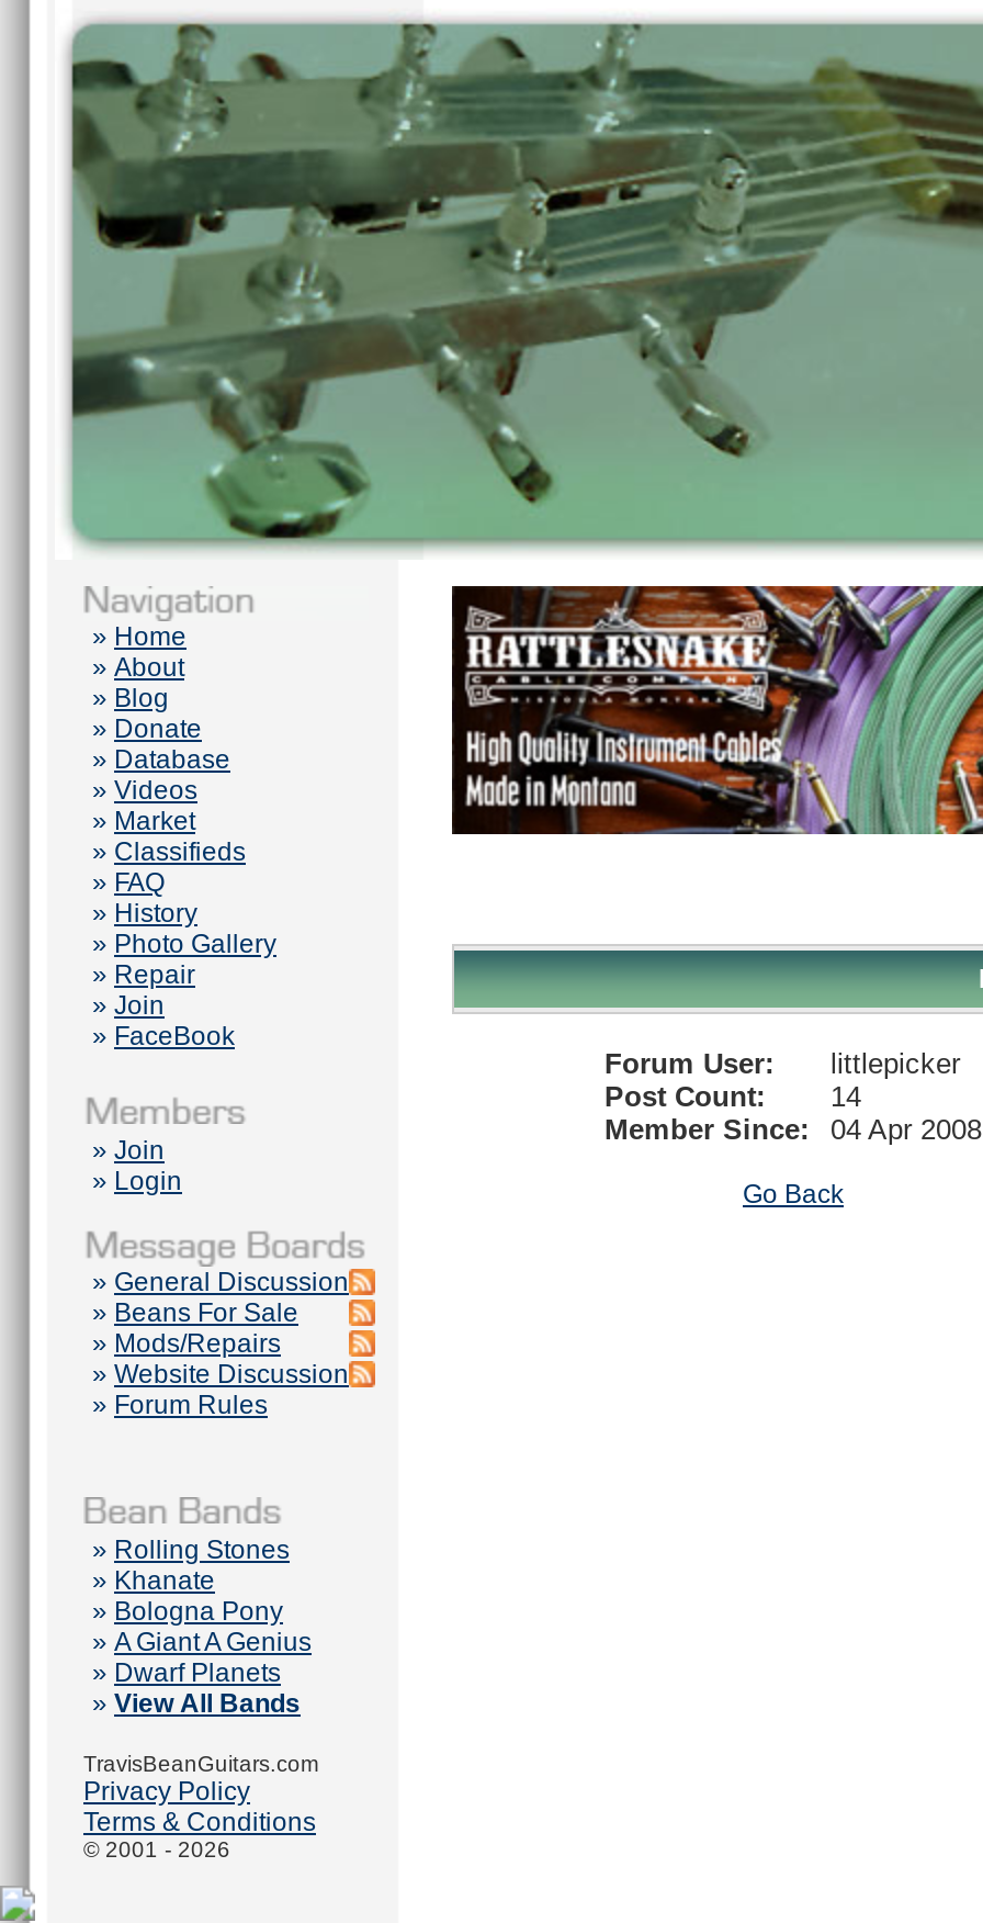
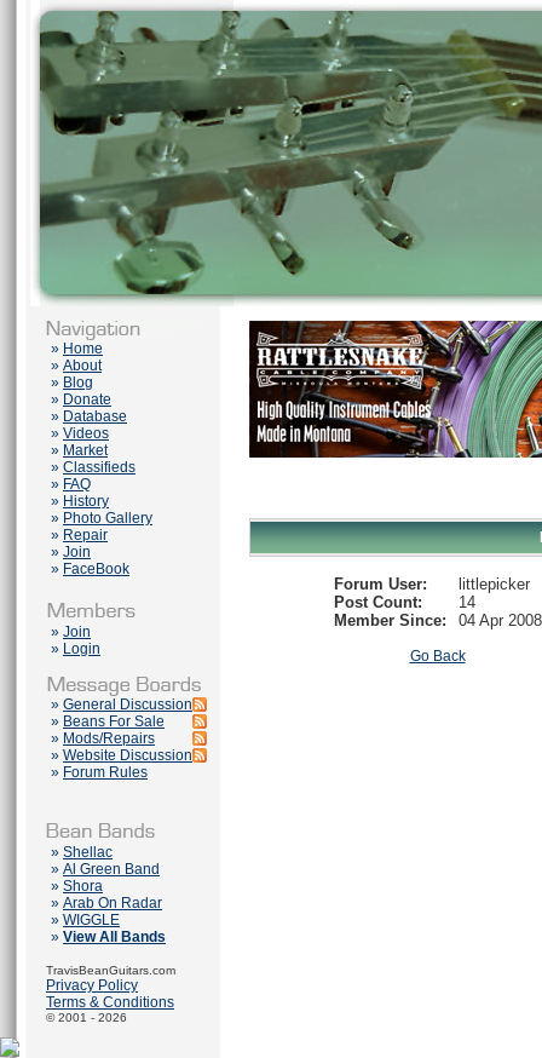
[92,1534,312,1688] » Rolling Stones | » Khanate | » Bologna Pony | » A Giant A Genius | » Dwarf Planets -> [51,844,162,928] » Shellac | » Al Green Band | » Shora | » Arab On Radar | » WIGGLE

